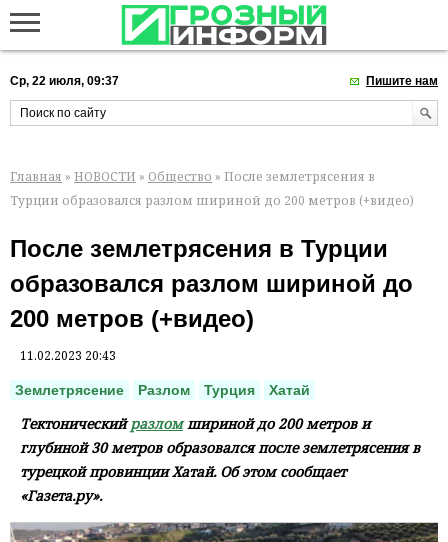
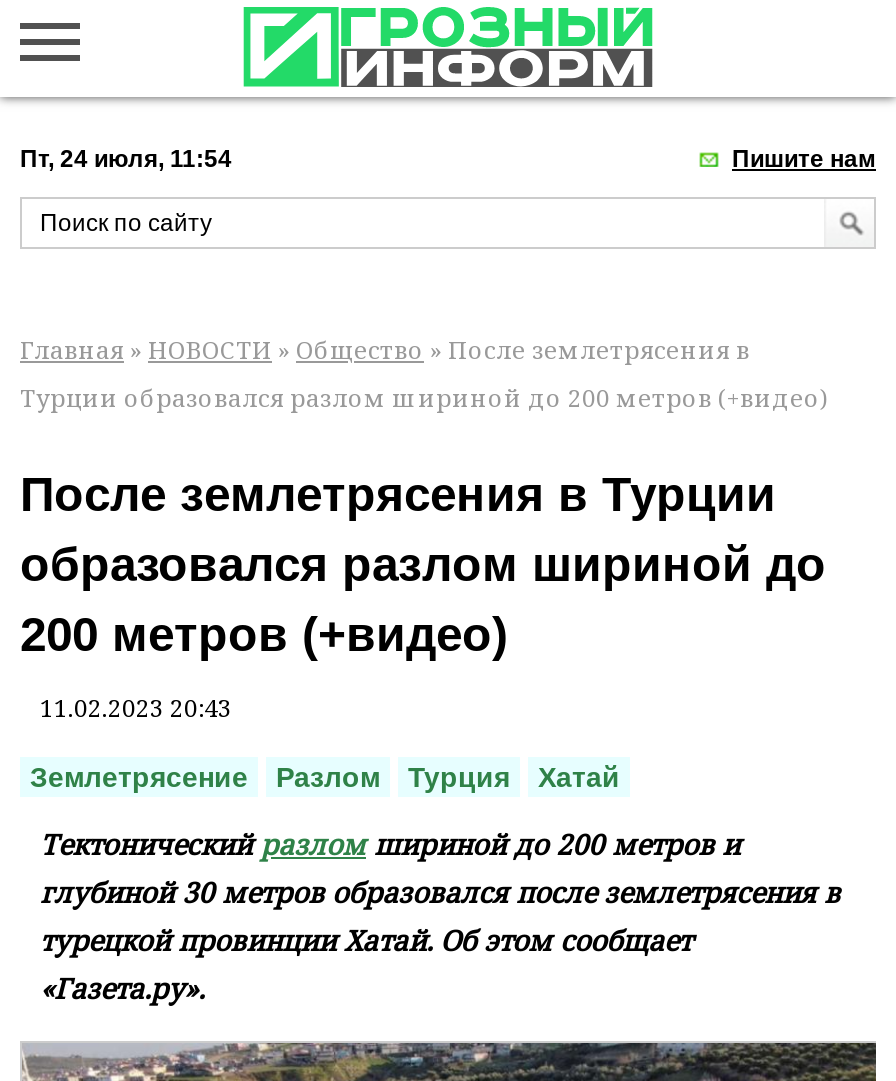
[10,74,119,88] Ср, 22 июля, 09:37 -> [20,145,232,173] Пт, 24 июля, 11:54

